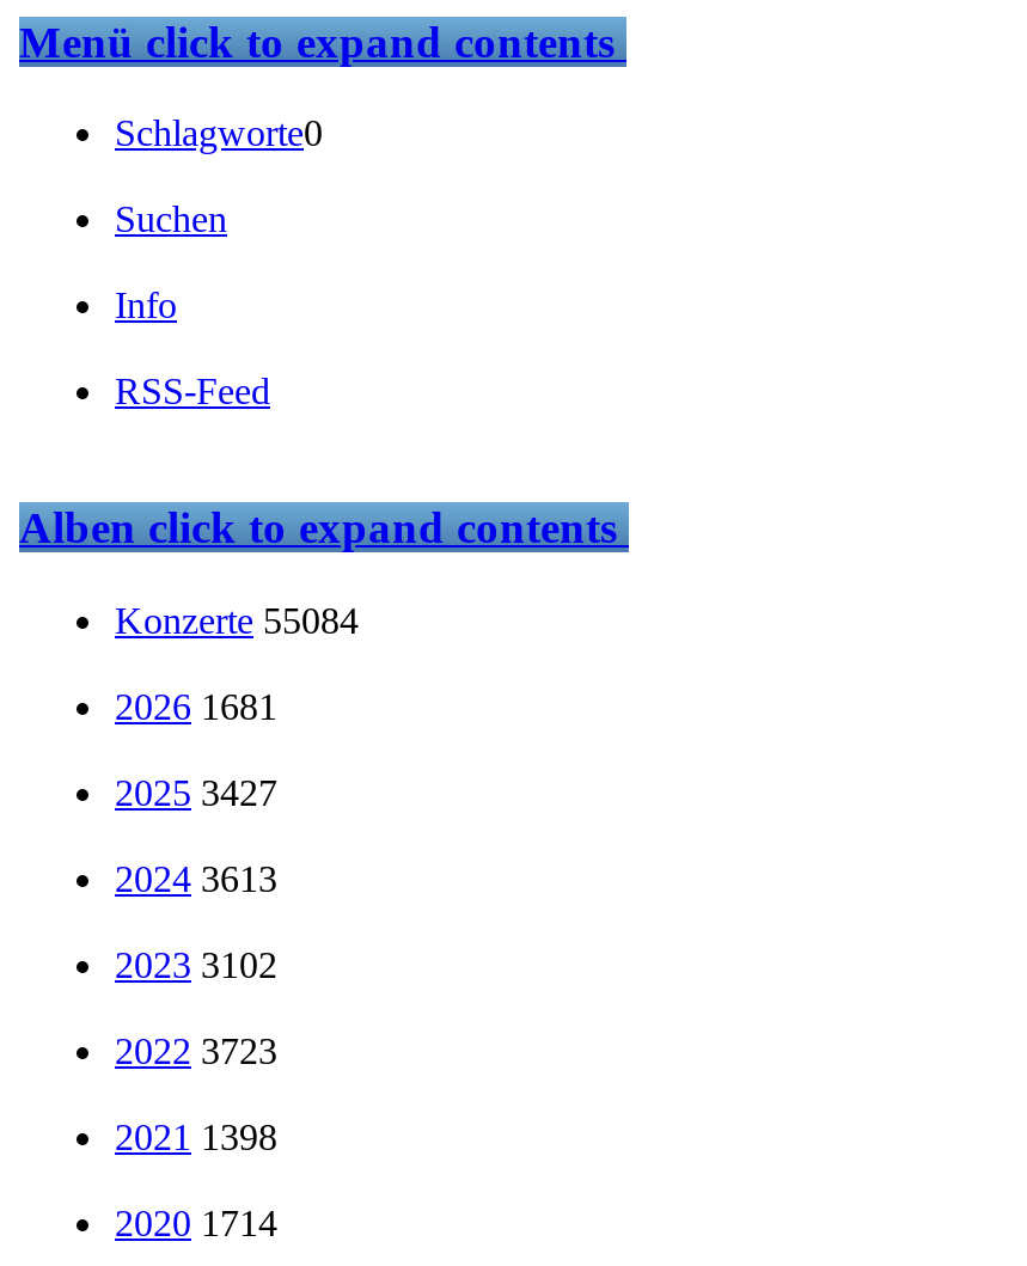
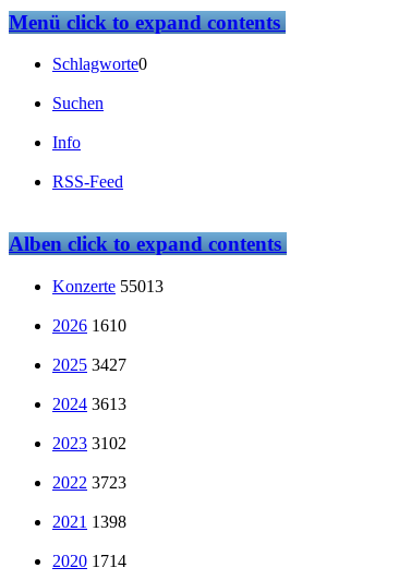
[115,600,359,641] Konzerte 55084 -> [52,277,164,295] Konzerte 55013
[115,686,277,727] 2026 1681 -> [52,316,126,335] 2026 1610

